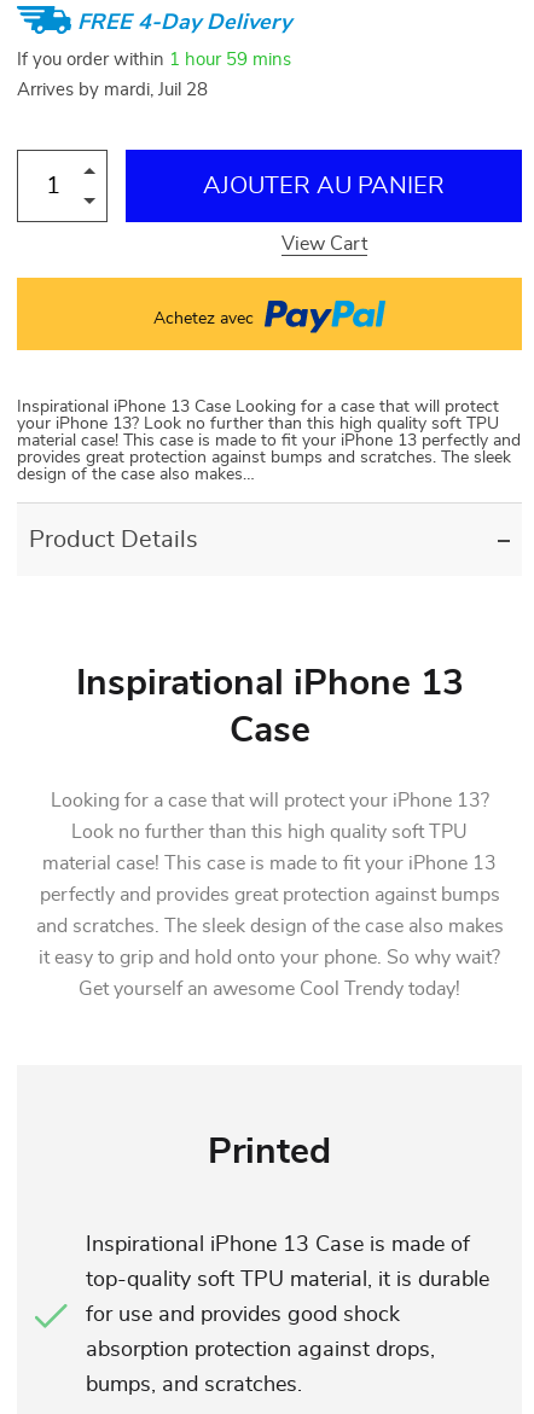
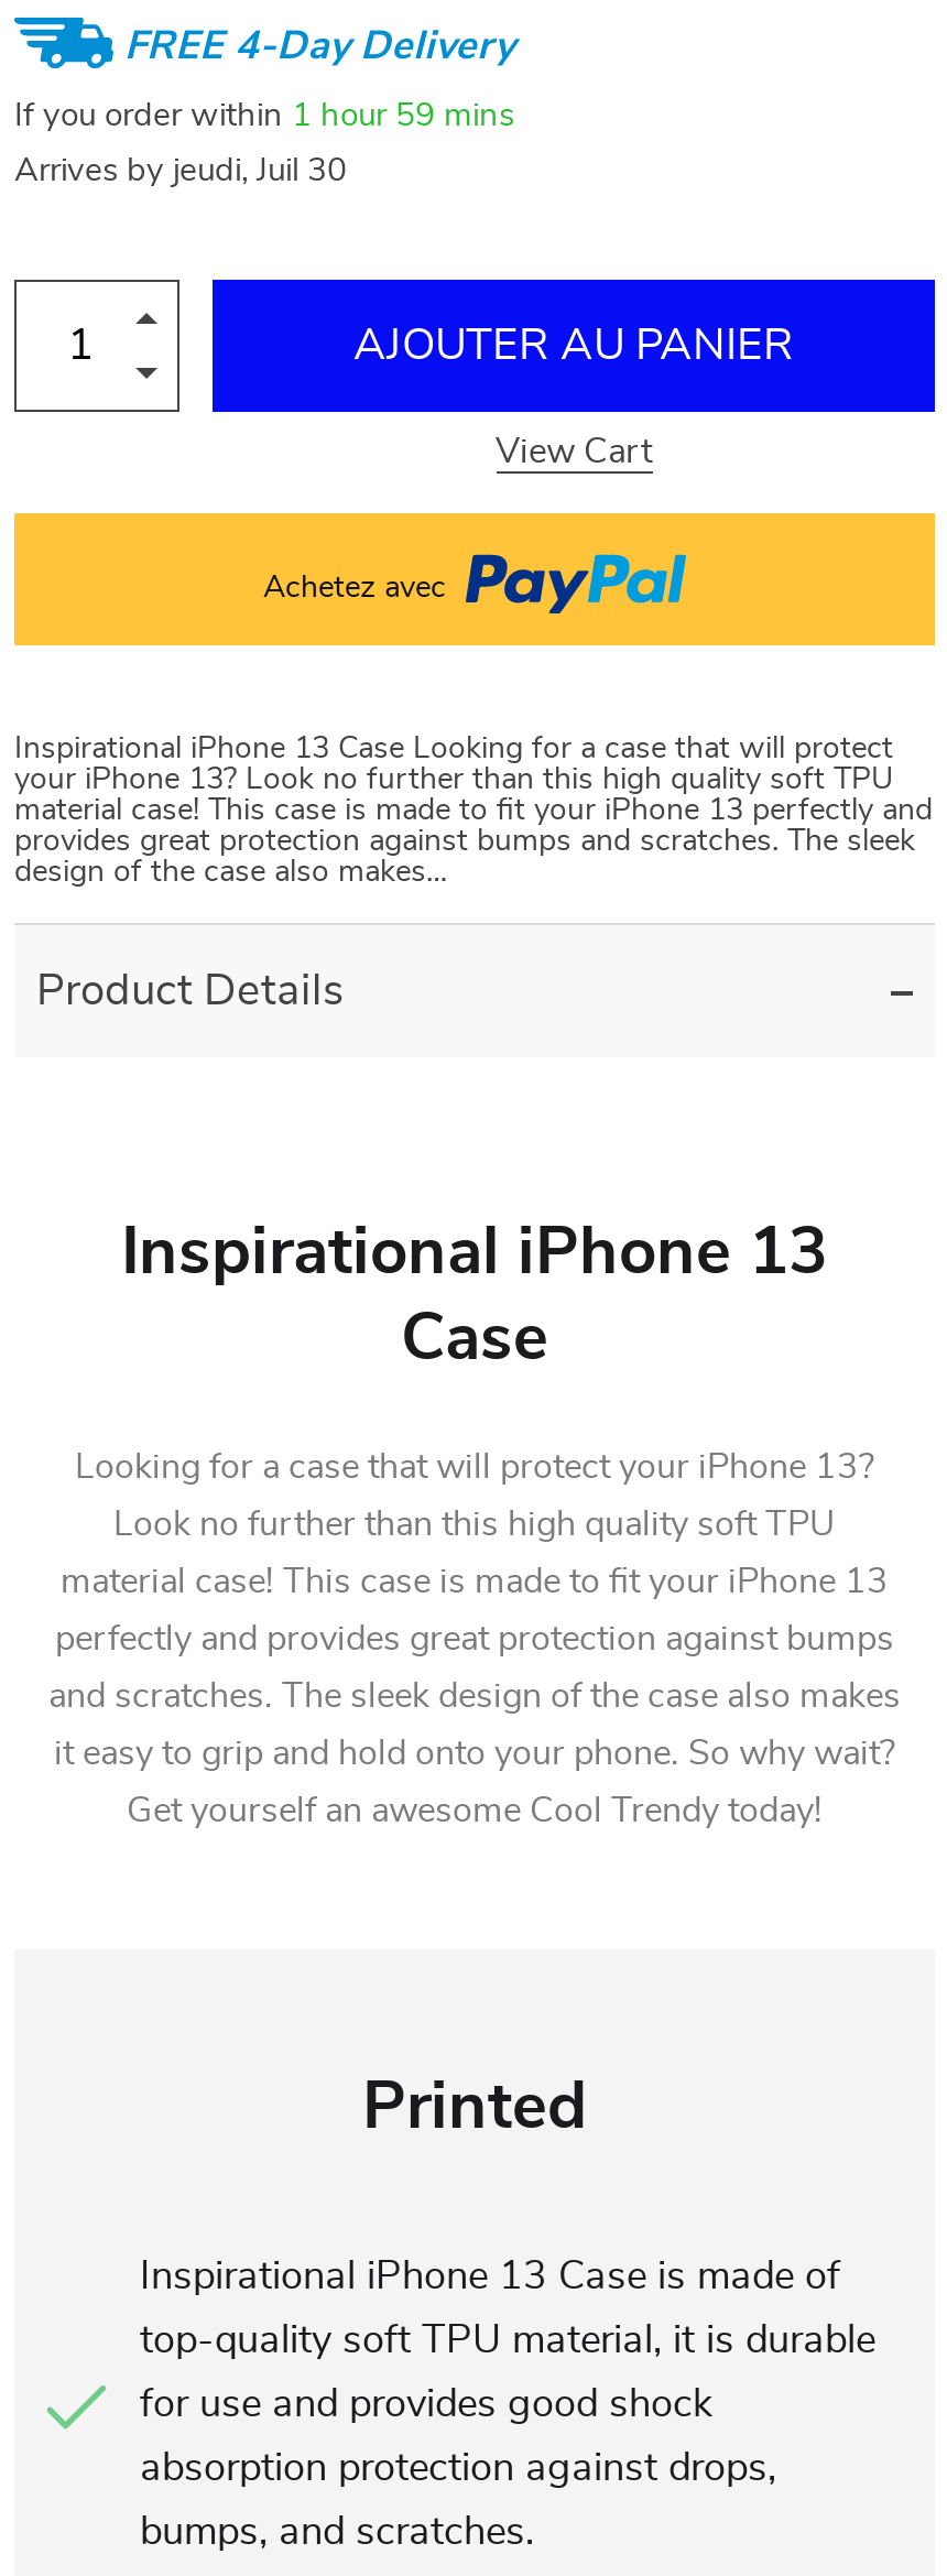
[17,81,208,99] Arrives by mardi, Juil 28 -> [14,154,347,187] Arrives by jeudi, Juil 30

